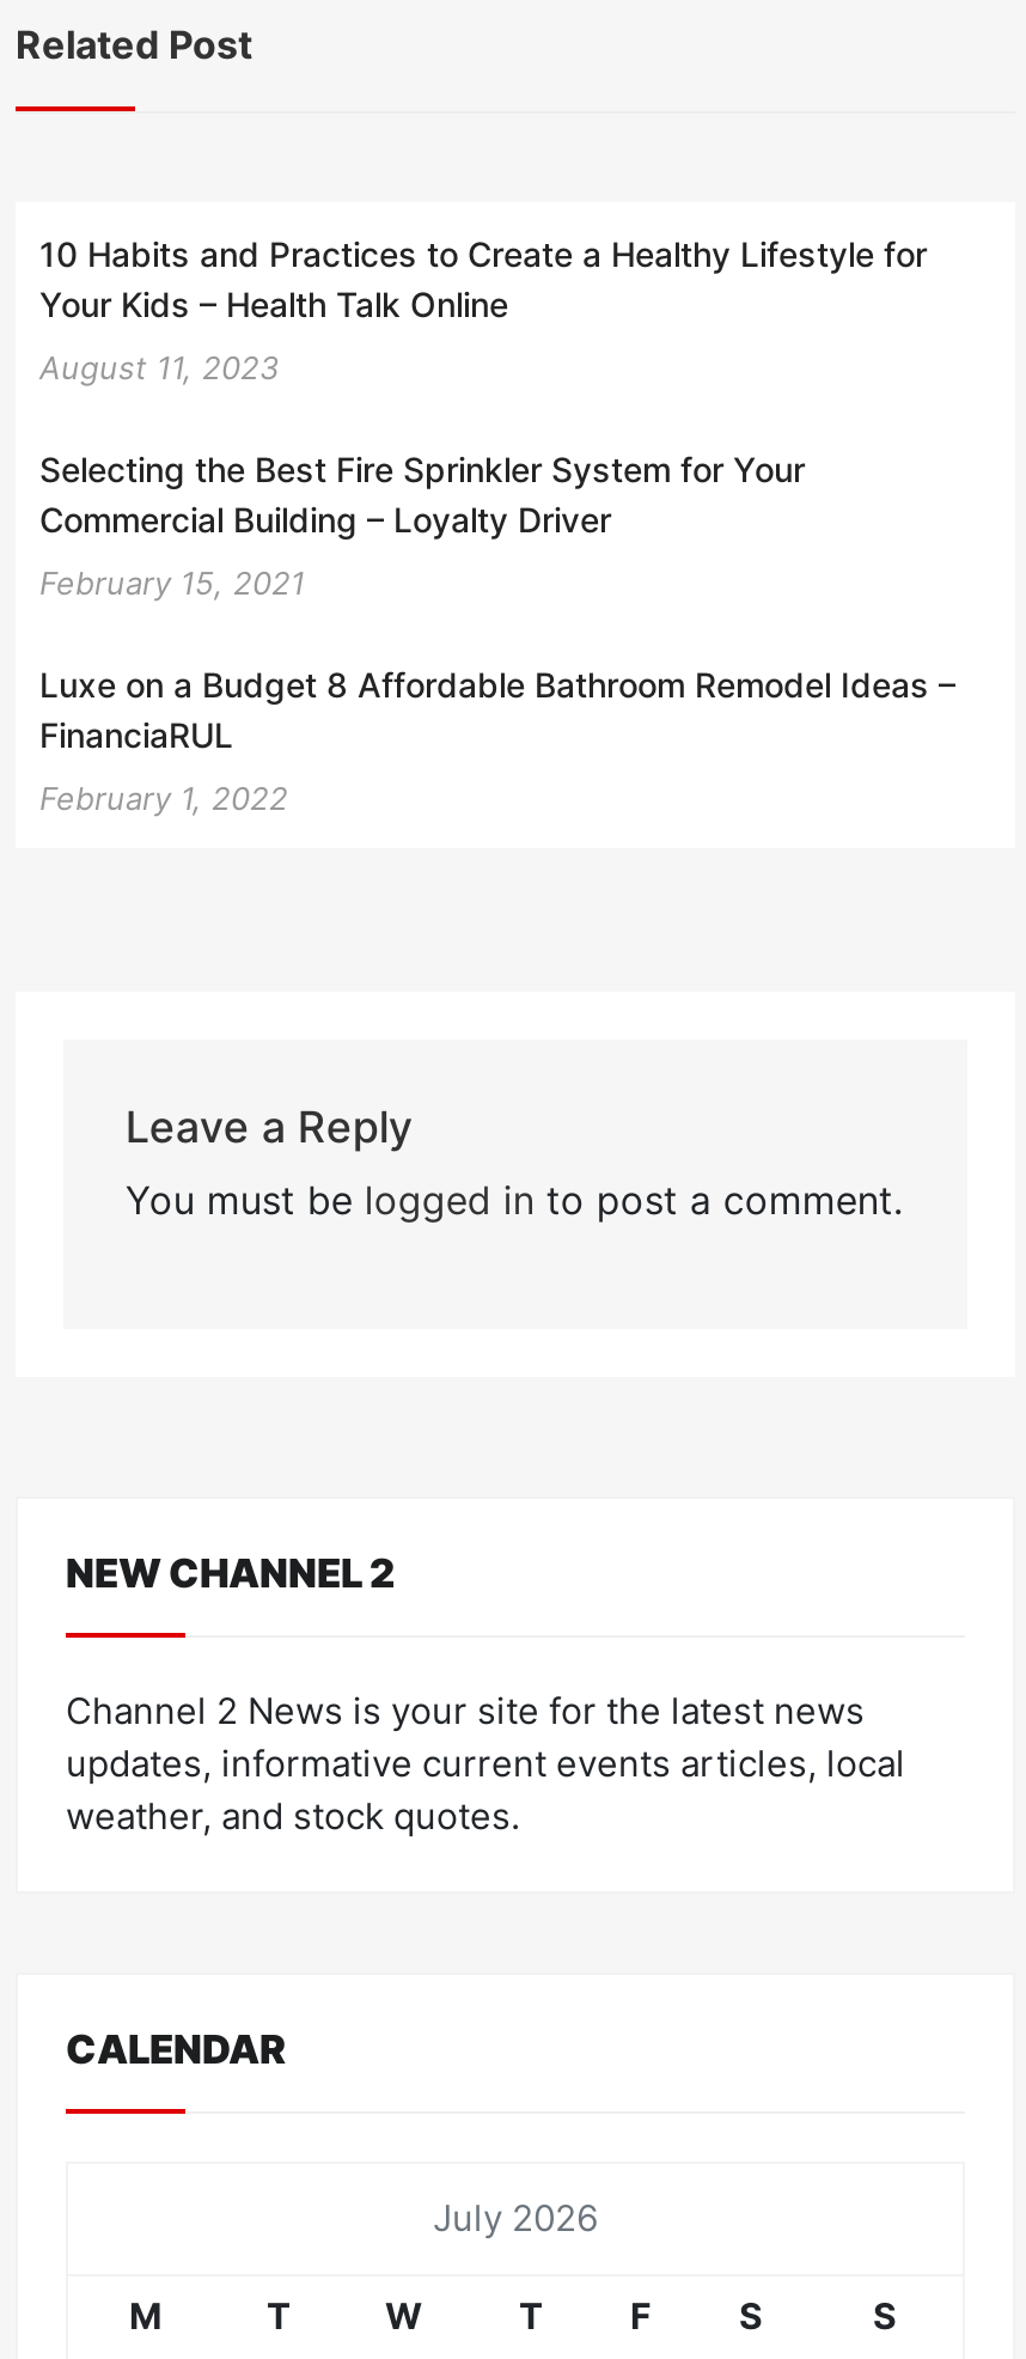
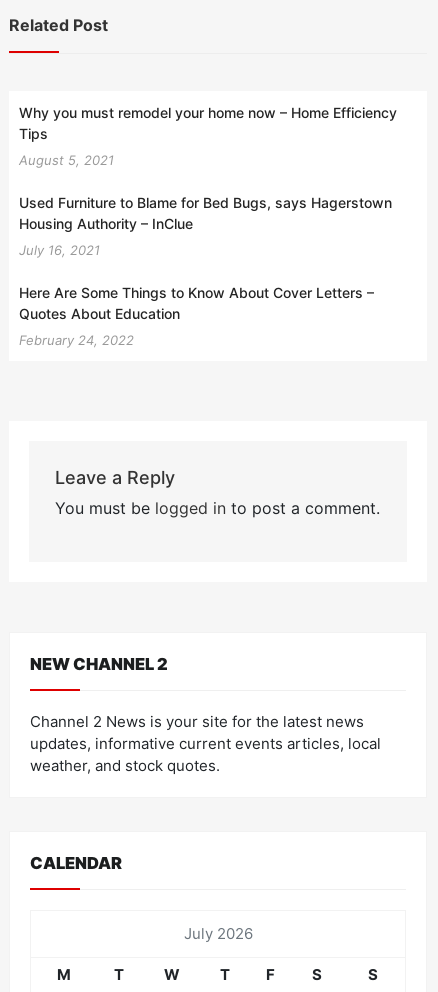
[39,233,927,324] 10 Habits and Practices to Create a Healthy Lifestyle for | Your Kids – Health Talk Online -> [19,104,397,142] Why you must remodel your home now – Home Efficiency | Tips
[39,348,279,386] August 11, 2023 -> [19,152,114,168] August 5, 2021
[39,448,805,539] Selecting the Best Fire Sprinkler System for Your | Commercial Building – Loyalty Driver -> [19,194,392,232] Used Furniture to Blame for Bed Bugs, says Hagerstown | Housing Authority – InClue
[39,563,305,601] February 15, 2021 -> [19,242,100,258] July 16, 2021
[39,663,955,754] Luxe on a Budget 8 Affordable Bathroom Remodel Ideas – | FinanciaRUL -> [19,284,374,322] Here Are Some Things to Know About Cover Letters – | Quotes About Education
[39,778,288,817] February 1, 2022 -> [19,332,134,348] February 24, 2022

